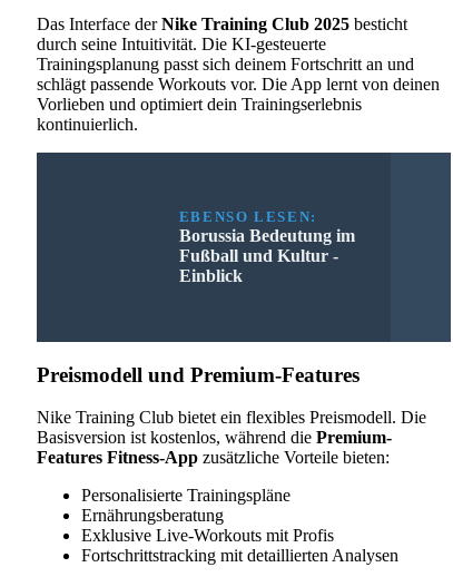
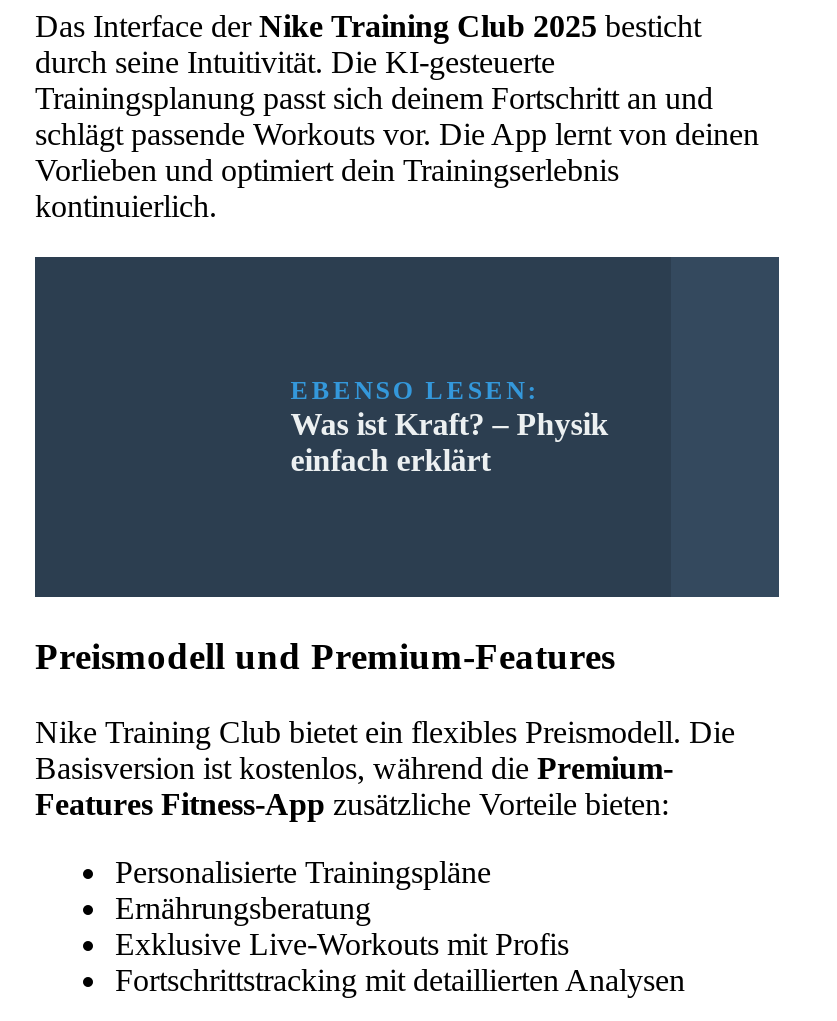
[179,226,355,285] Borussia Bedeutung im | Fußball und Kultur - | Einblick -> [291,407,609,477] Was ist Kraft? – Physik | einfach erklärt

